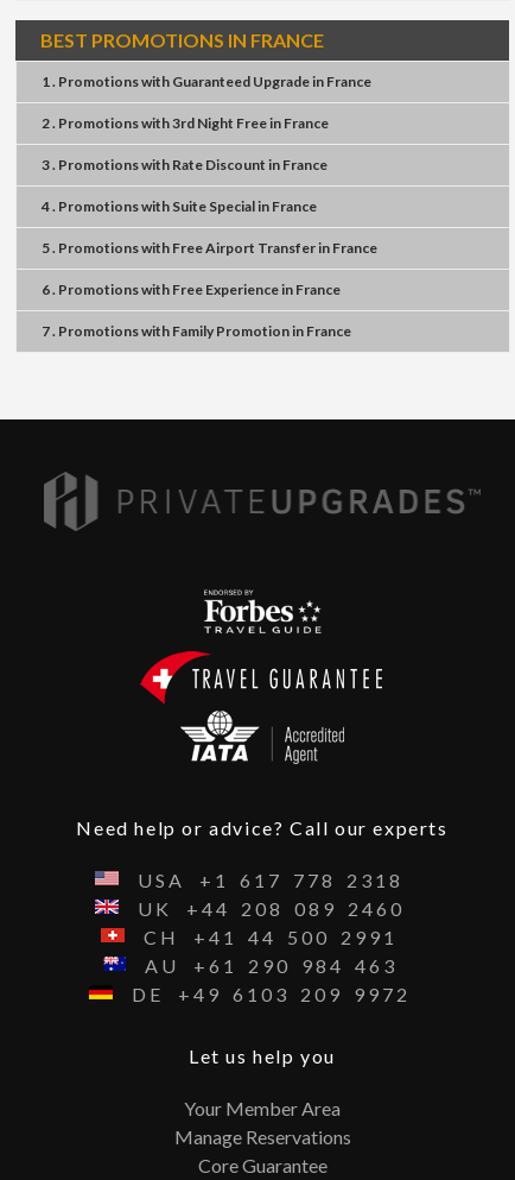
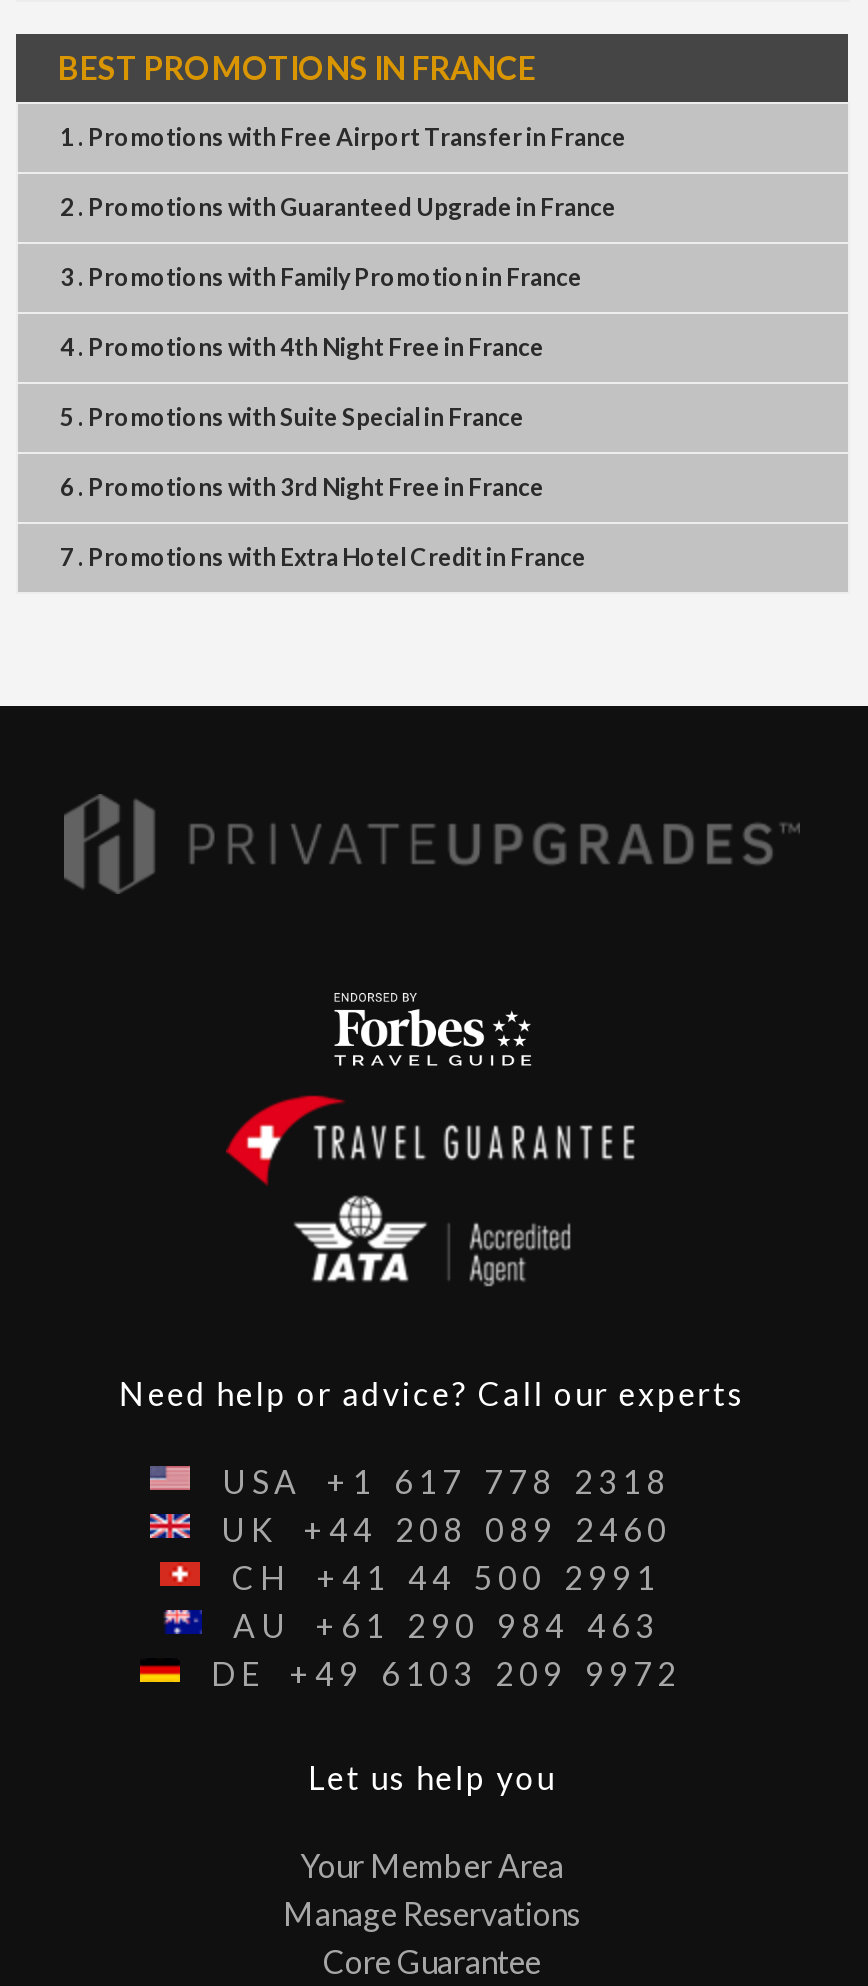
[42,73,371,91] 1 . Promotions with Guaranteed Upgradein France -> [60,123,626,153] 1 . Promotions with Free Airport Transferin France
[42,115,329,132] 2 . Promotions with 3rd Night Free in France -> [60,193,616,223] 2 . Promotions with Guaranteed Upgrade in France
[42,156,328,174] 3 . Promotions with Rate Discount in France -> [60,263,582,293] 3 . Promotions with Family Promotion in France
[42,198,317,216] 4 . Promotions withSuite Special in France -> [60,333,544,363] 4 . Promotions with4th Night Free in France
[42,239,377,257] 5 . Promotions withFree Airport Transfer in France -> [60,403,524,433] 5 . Promotions withSuite Special in France
[42,281,341,299] 6 . Promotions with Free Experience in France -> [60,473,544,503] 6 . Promotions with 3rd Night Free in France
[42,323,351,340] 7 . Promotions with Family Promotion in France -> [60,543,586,573] 7 . Promotions with Extra Hotel Credit in France

